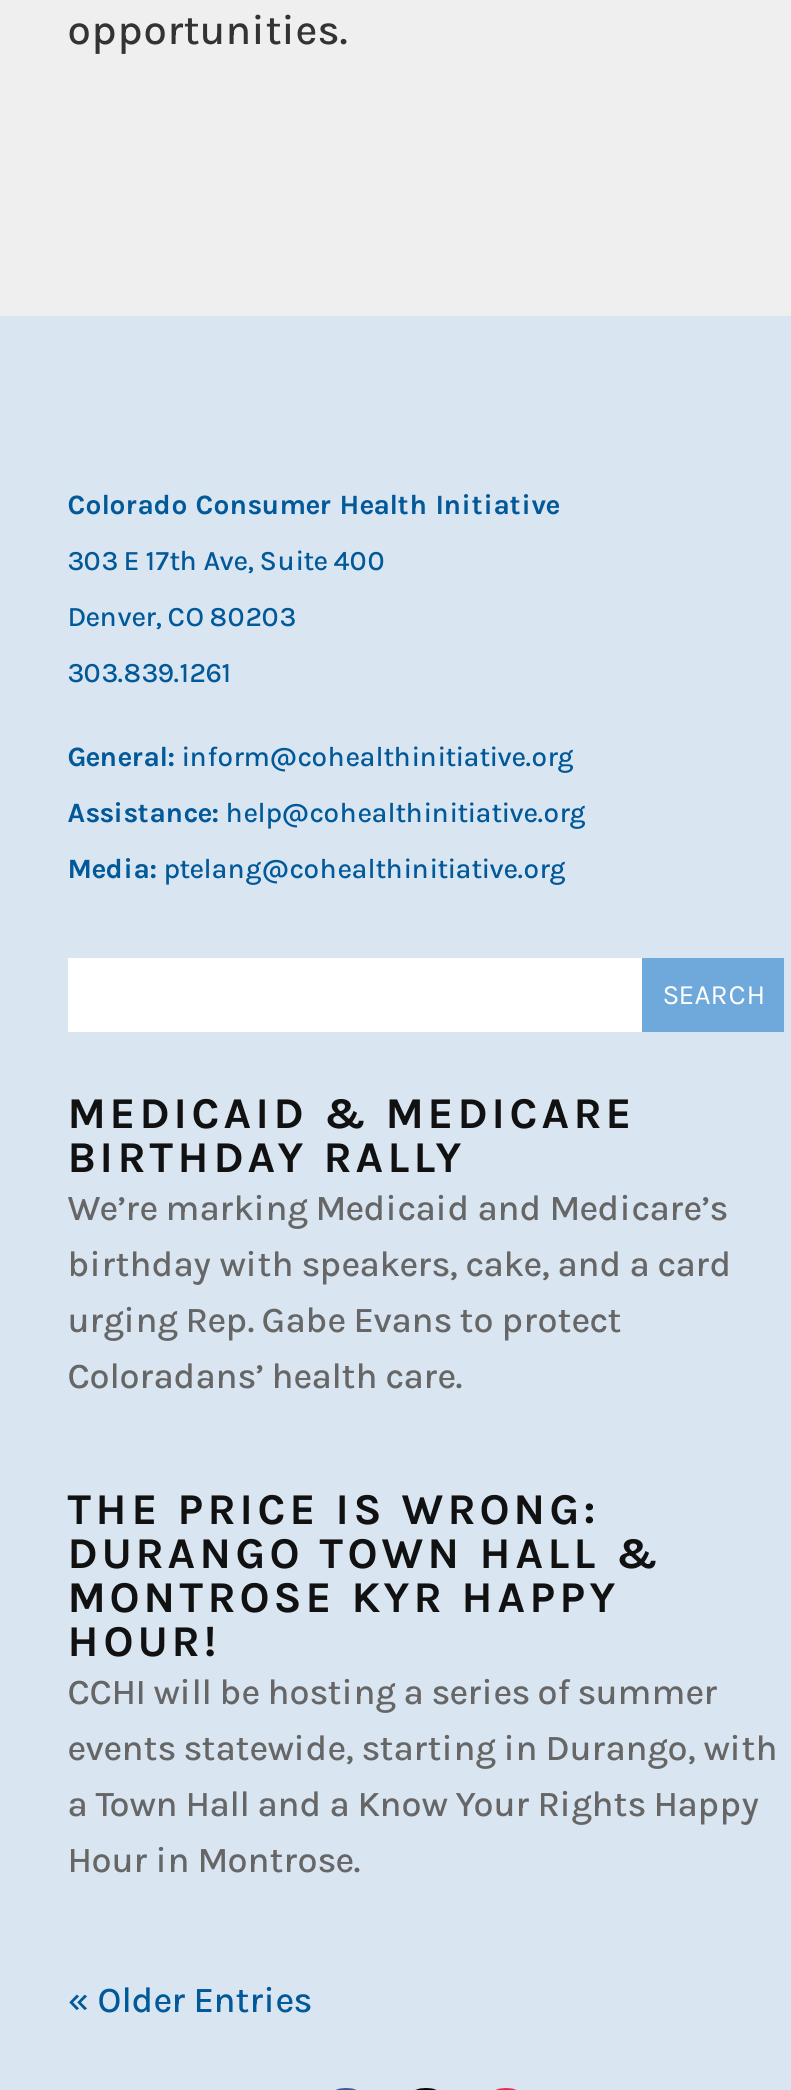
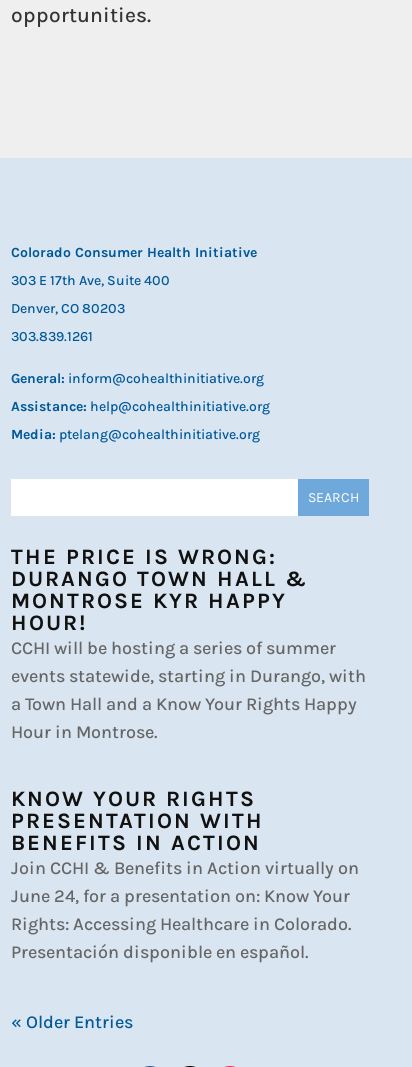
[68,1088,732,1398] MEDICAID & MEDICARE | BIRTHDAY RALLY | We’re marking Medicaid and Medicare’s | birthday with speakers, cake, and a card | urging Rep. Gabe Evans to protect | Coloradans’ health care. -> none
moved [68,1484,778,1882] -> [11,544,366,743]: THE PRICE IS WRONG: | DURANGO TOWN HALL & | MONTROSE KYR HAPPY | HOUR! | CCHI will be hosting a series of summer | events statewide, starting in Durango, with | a Town Hall and a Know Your Rights Happy | Hour in Montrose.
none -> [11,786,359,963] KNOW YOUR RIGHTS | PRESENTATION WITH | BENEFITS IN ACTION | Join CCHI & Benefits in Action virtually on | June 24, for a presentation on: Know Your | Rights: Accessing Healthcare in Colorado. | Presentación disponible en español.

